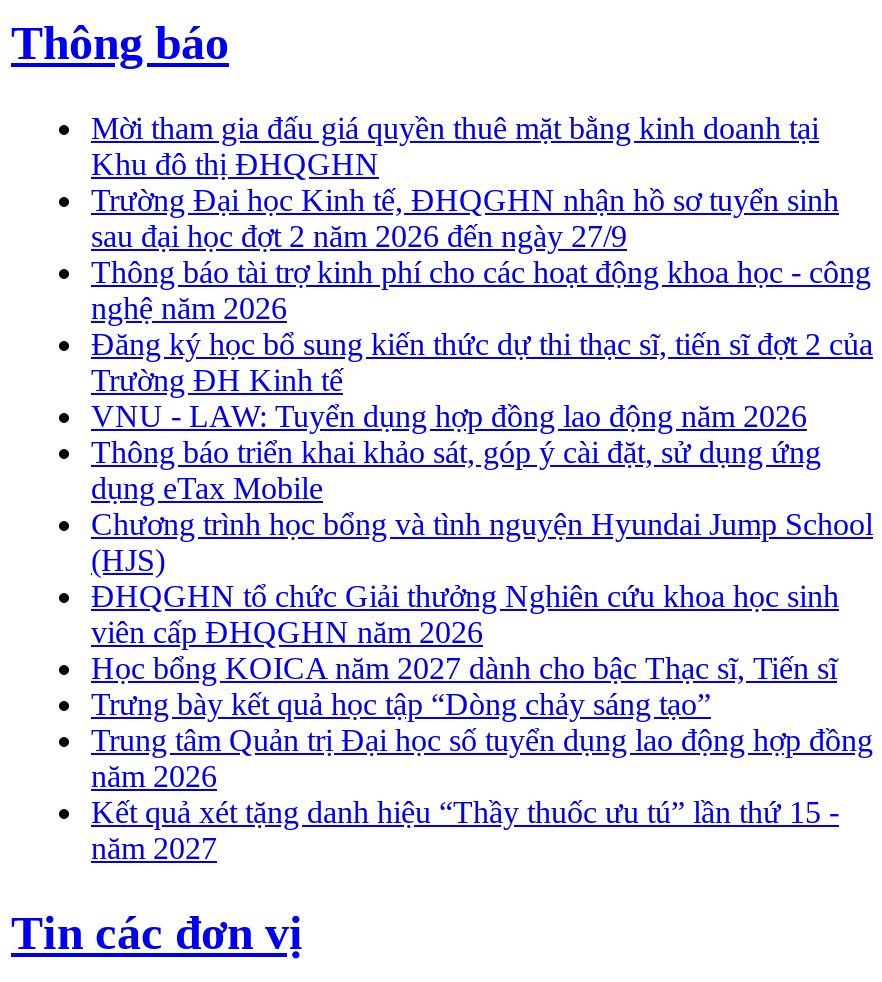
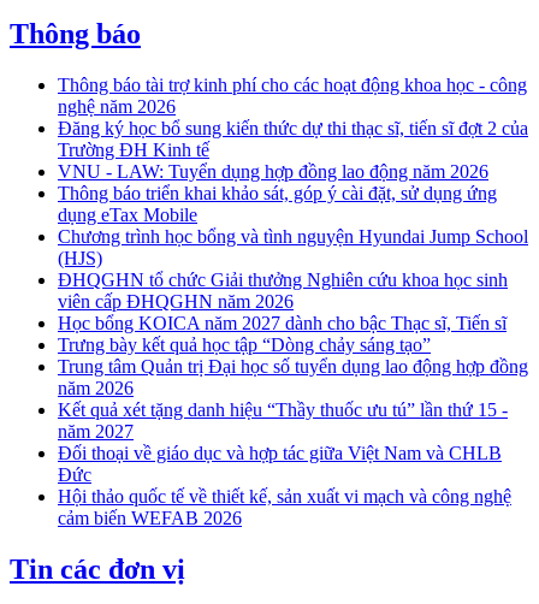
[91,111,839,253] Mời tham gia đấu giá quyền thuê mặt bằng kinh doanh tại | Khu đô thị ĐHQGHN | Trường Đại học Kinh tế, ĐHQGHN nhận hồ sơ tuyển sinh | sau đại học đợt 2 năm 2026 đến ngày 27/9 -> none
moved [91,255,873,865] -> [58,75,528,442]: Thông báo tài trợ kinh phí cho các hoạt động khoa học - công | nghệ năm 2026 | Đăng ký học bổ sung kiến thức dự thi thạc sĩ, tiến sĩ đợt 2 của | ... | Kết quả xét tặng danh hiệu “Thầy thuốc ưu tú” lần thứ 15 - | năm 2027
none -> [58,443,511,528] Đối thoại về giáo dục và hợp tác giữa Việt Nam và CHLB | Đức | Hội thảo quốc tế về thiết kế, sản xuất vi mạch và công nghệ | cảm biến WEFAB 2026

